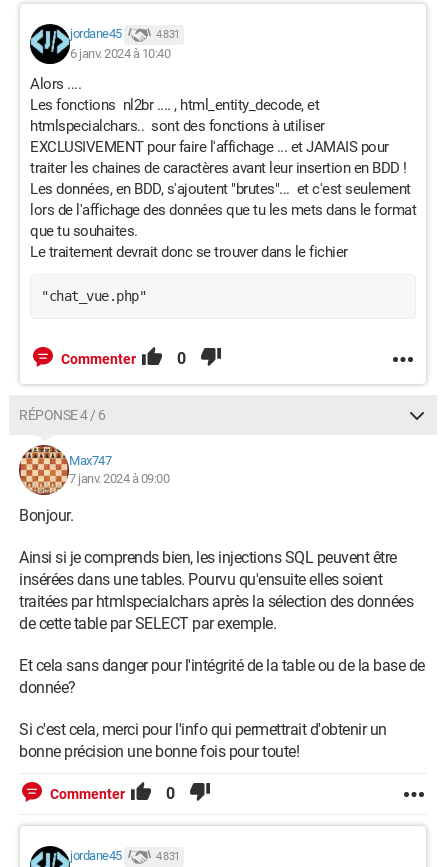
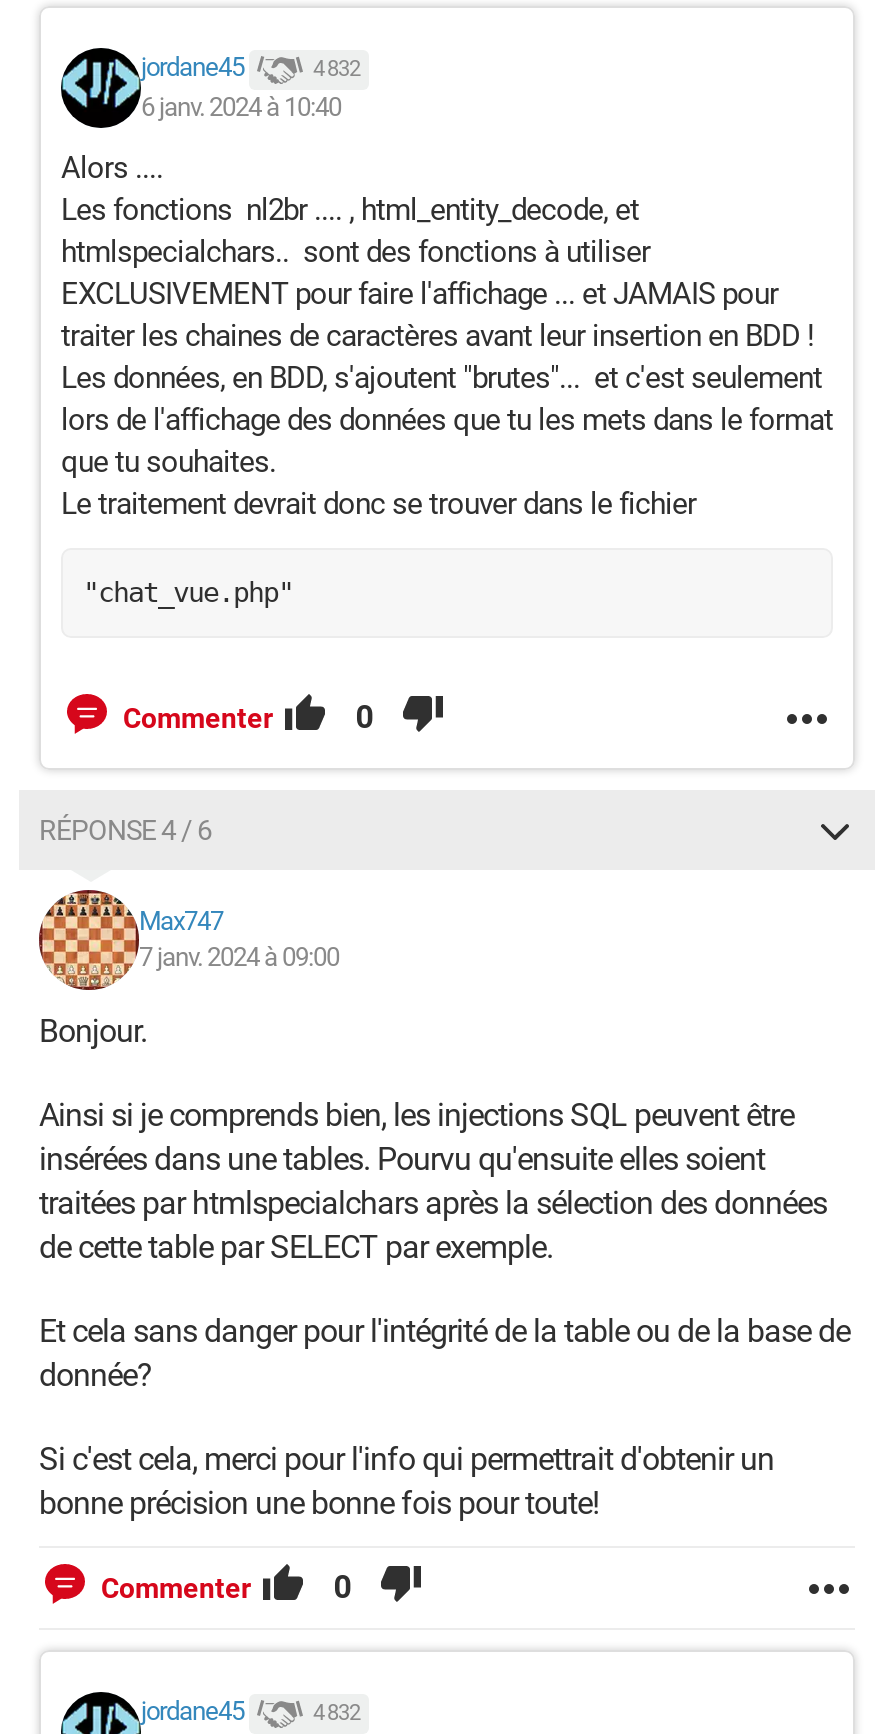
[156,28,179,41] 4 831 -> [313,56,360,82] 4 832
[156,850,179,863] 4 831 -> [313,1700,360,1726] 4 832

